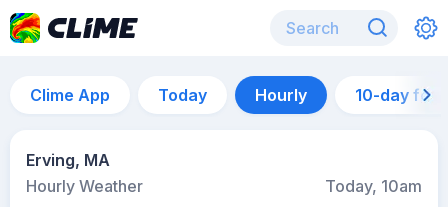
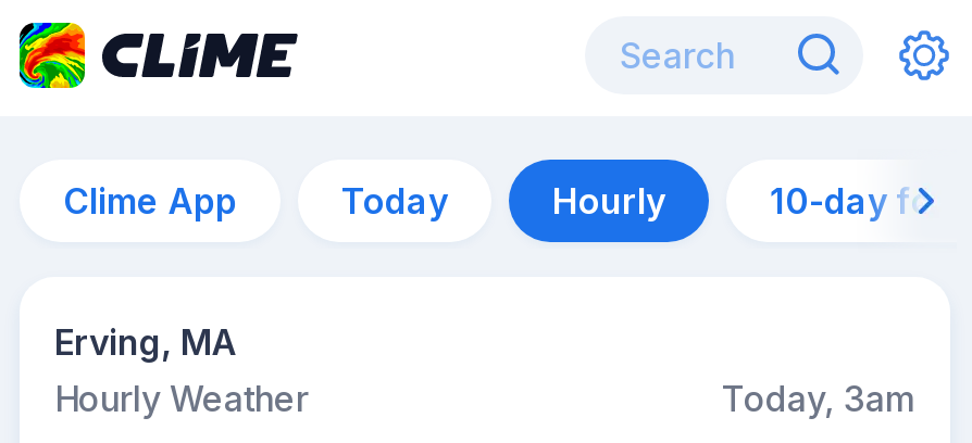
[325,176,422,196] Today, 10am -> [722,377,915,420] Today, 3am

